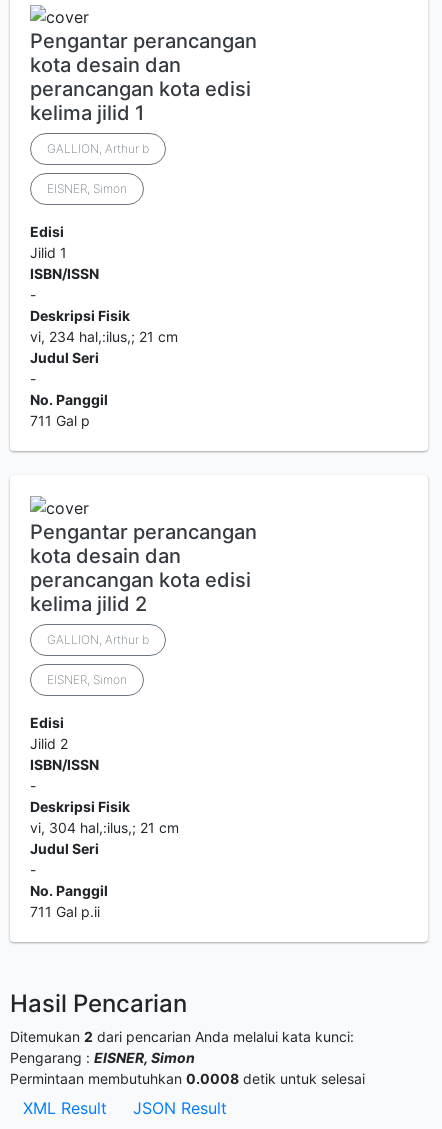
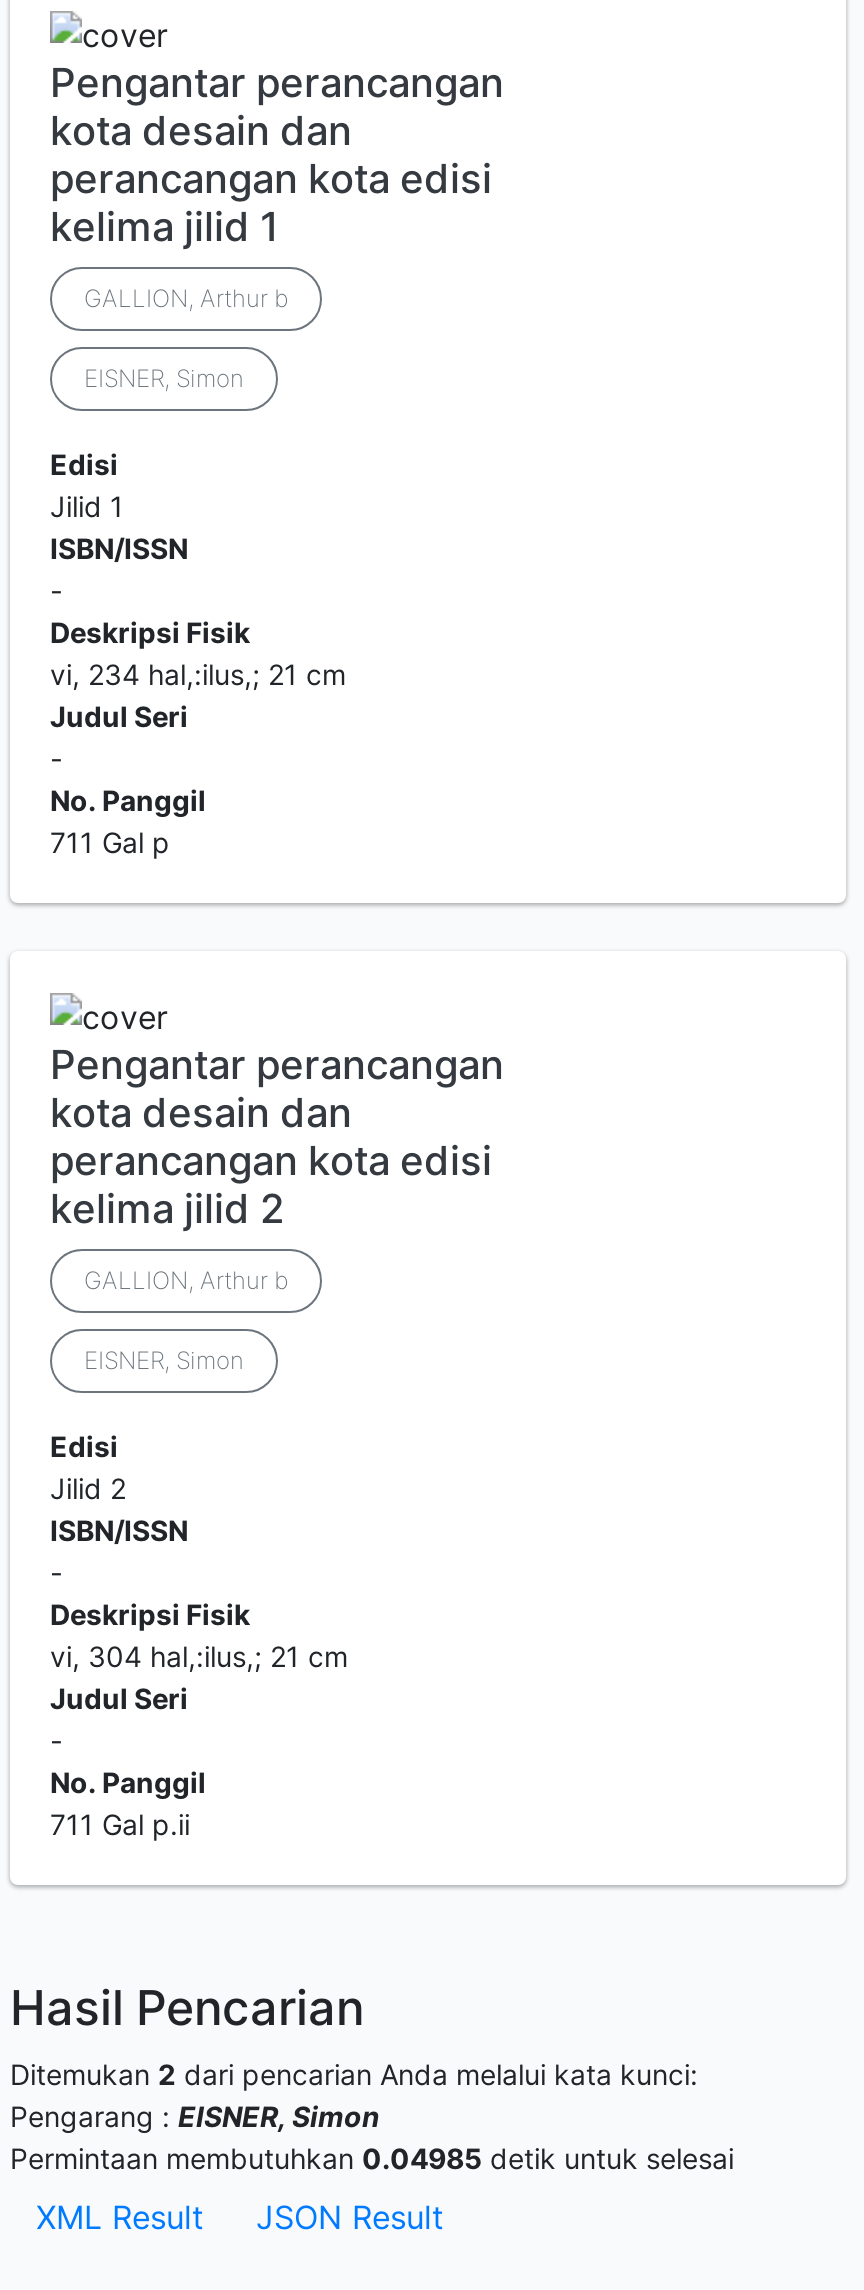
[10,1070,365,1087] Permintaan membutuhkan 0.0008 detik untuk selesai -> [10,2142,734,2176] Permintaan membutuhkan 0.04985 detik untuk selesai

